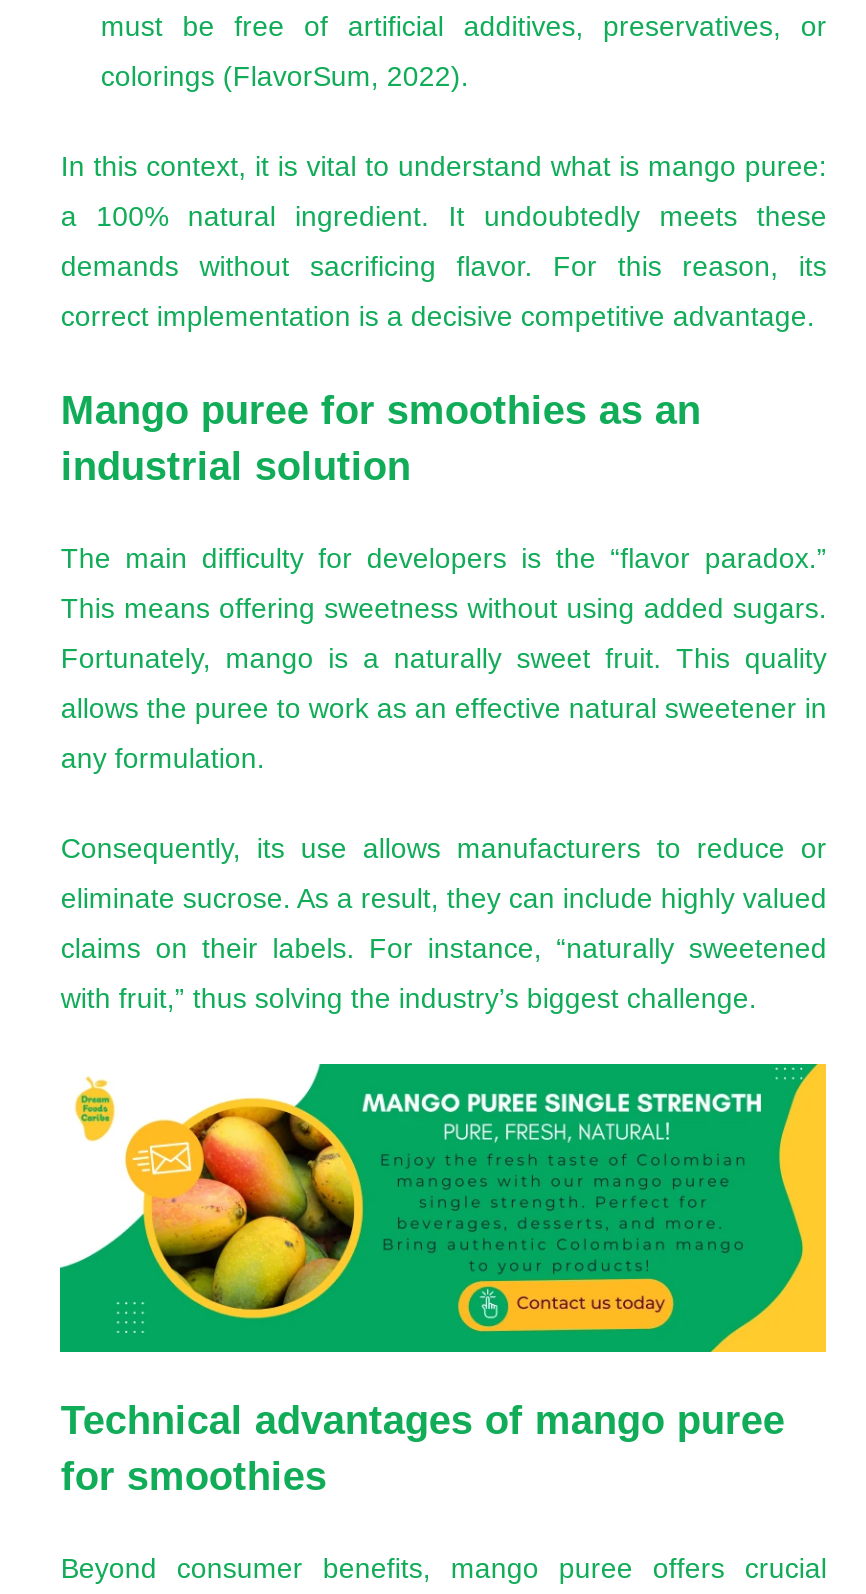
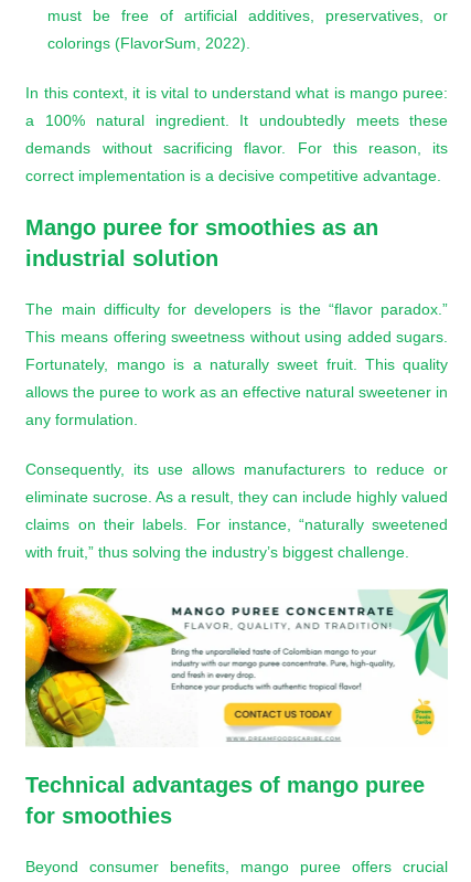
[58,1062,828,1354] [image] -> [24,587,449,748] [image]

